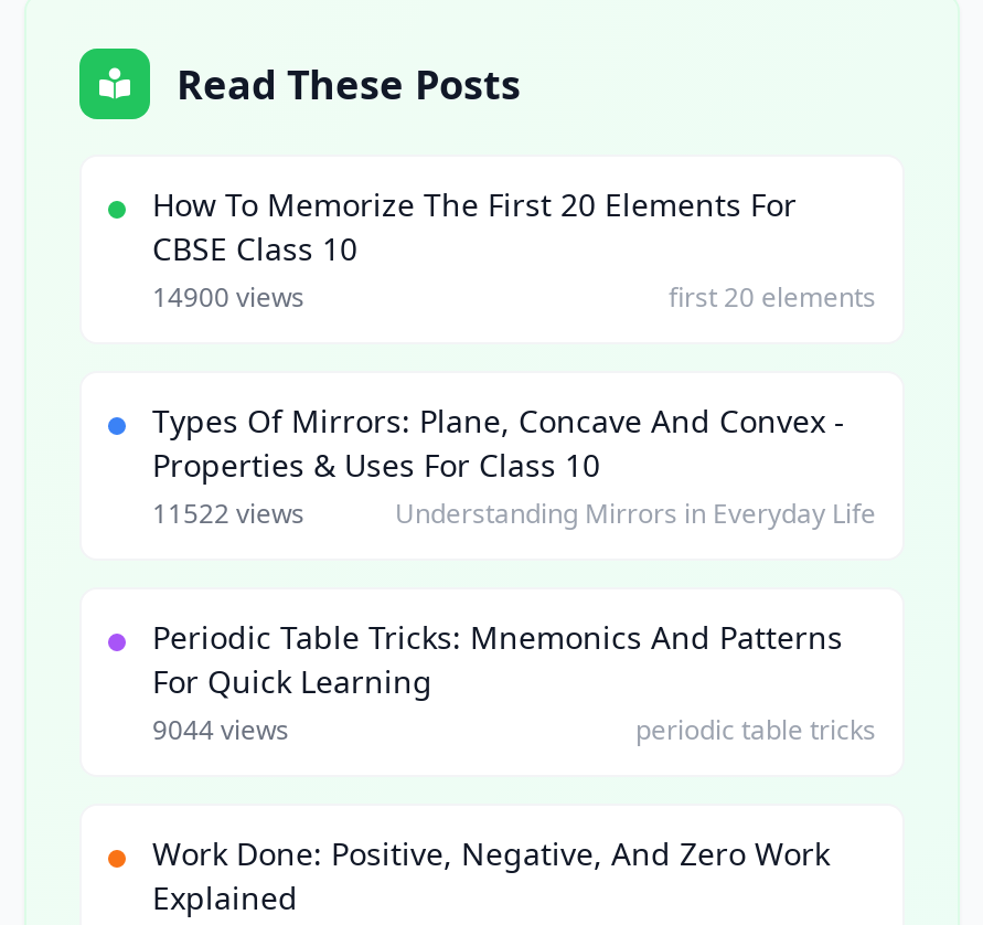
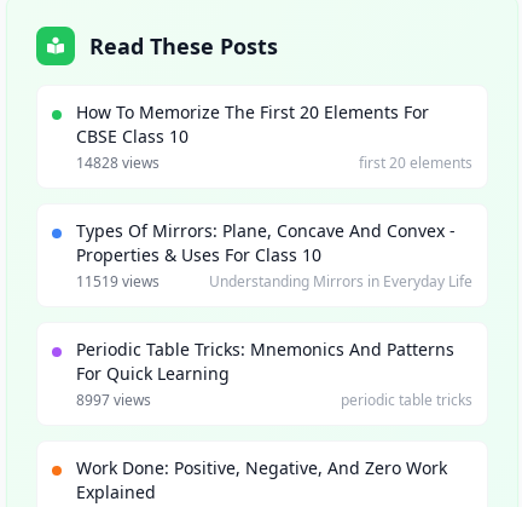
[152,278,304,315] 14900 views -> [76,152,159,173] 14828 views
[152,494,304,532] 11522 views -> [76,271,159,291] 11519 views
[152,711,289,748] 9044 views -> [76,390,151,410] 8997 views

